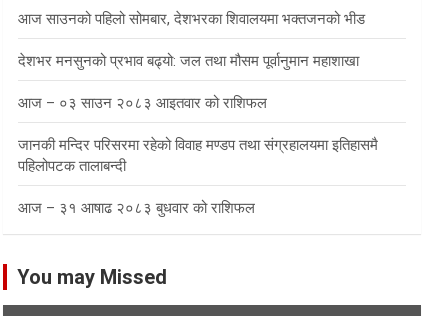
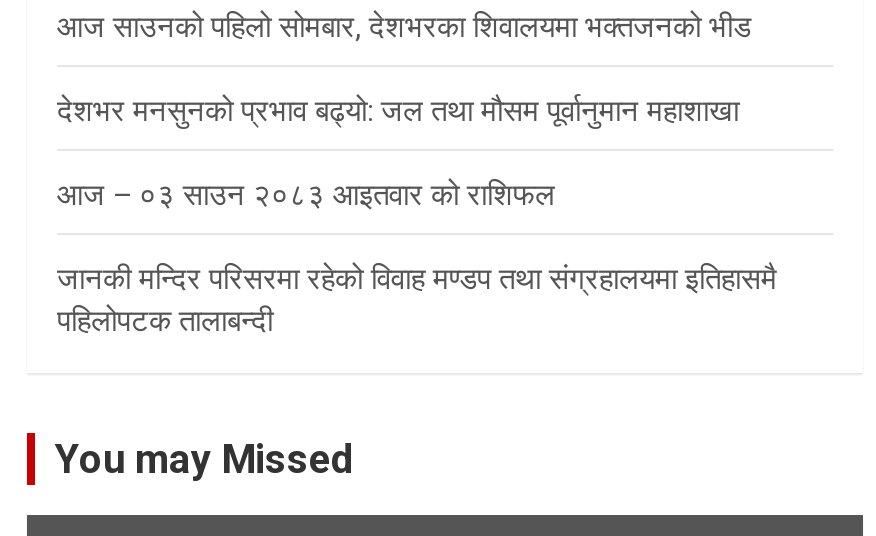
[18,199,255,217] आज – ३१ आषाढ २०८३ बुधवार को राशिफल -> none

